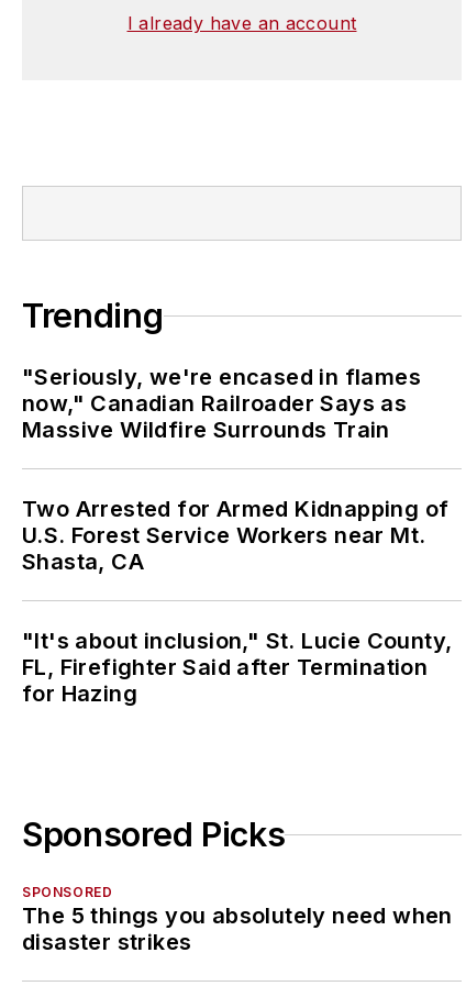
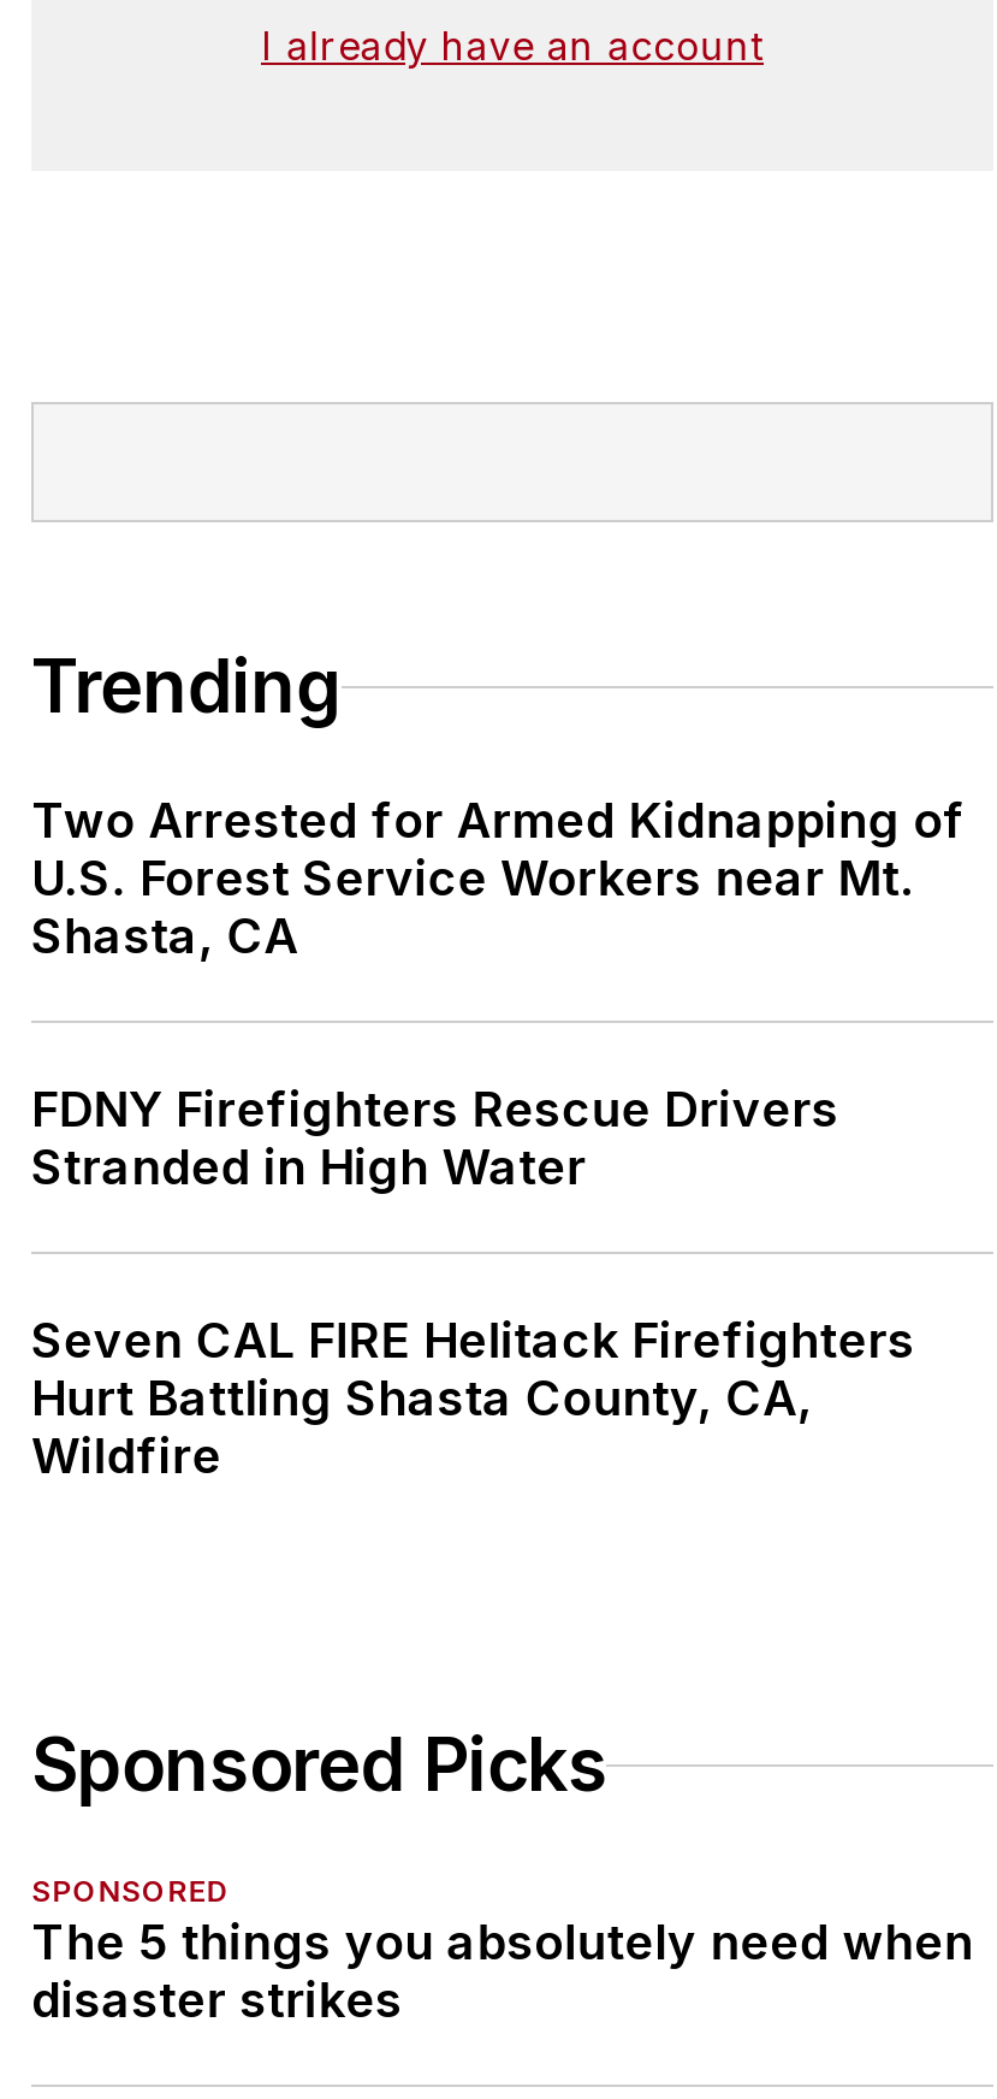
[22,364,421,443] "Seriously, we're encased in flames | now," Canadian Railroader Says as | Massive Wildfire Surrounds Train -> none
moved [22,496,449,575] -> [31,792,965,966]: Two Arrested for Armed Kidnapping of | U.S. Forest Service Workers near Mt. | Shasta, CA
[22,628,452,707] "It's about inclusion," St. Lucie County, | FL, Firefighter Said after Termination | for Hazing -> [31,1081,915,1486] FDNY Firefighters Rescue Drivers | Stranded in High Water | Seven CAL FIRE Helitack Firefighters | Hurt Battling Shasta County, CA, | Wildfire

